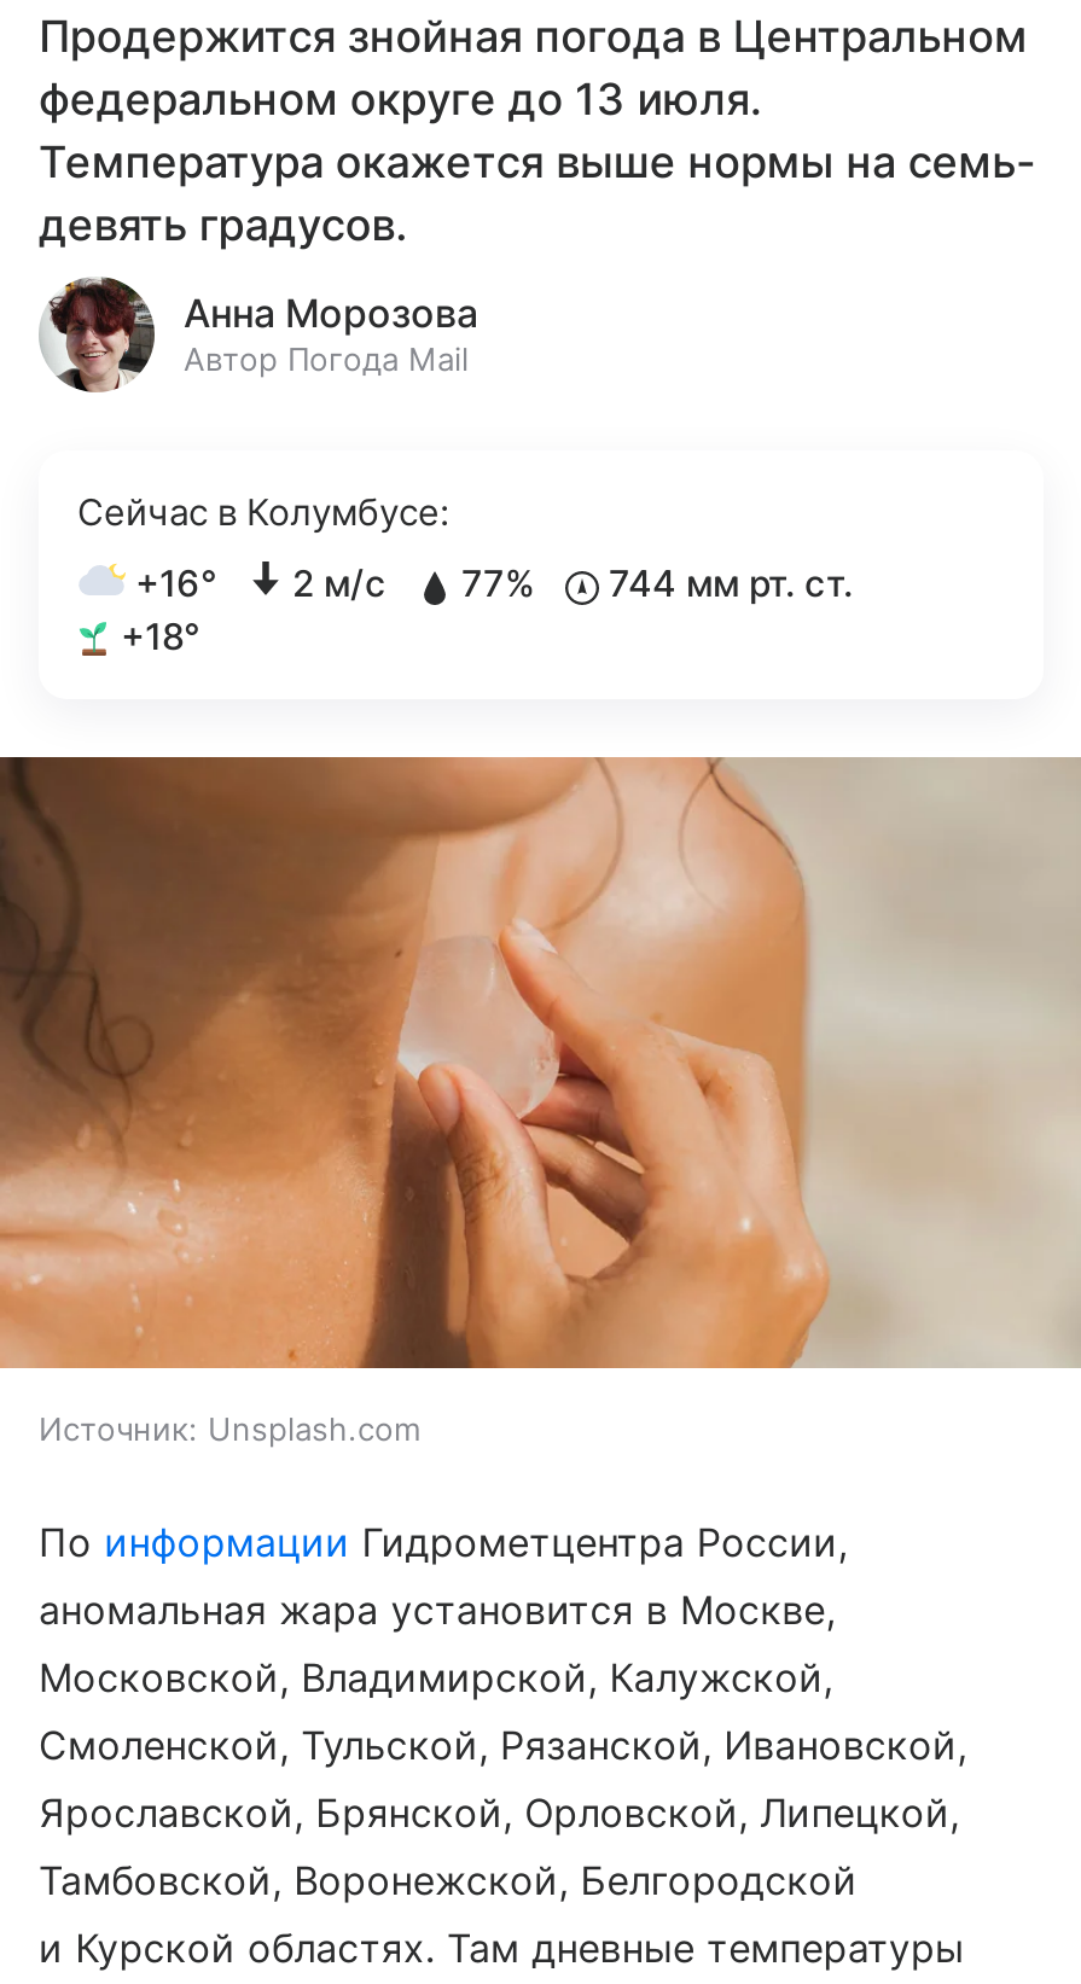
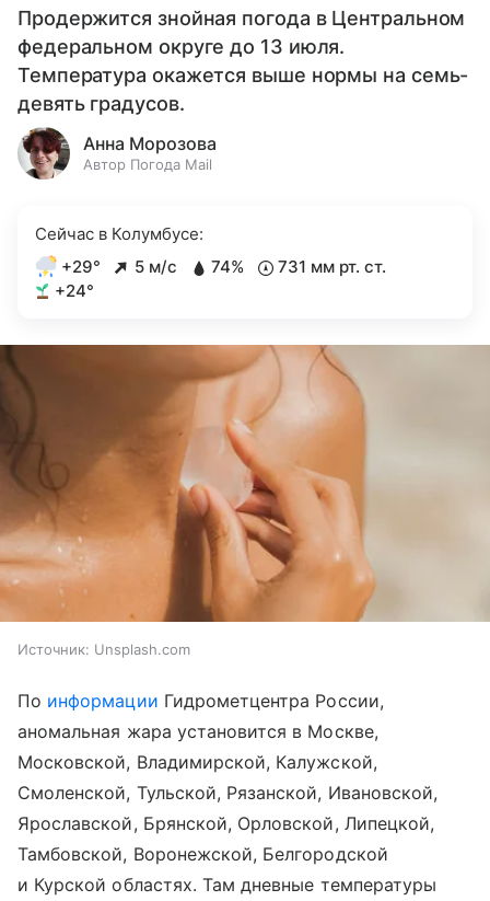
[135,561,217,606] +16° -> [61,256,101,277] +29°
[292,561,387,606] 2 м/с -> [135,256,177,277] 5 м/с
[461,561,534,606] 77% -> [211,256,244,277] 74%
[609,561,853,606] 744 мм рт. ст. -> [278,256,386,277] 731 мм рт. ст.
[121,613,200,659] +18° -> [55,279,94,300] +24°

